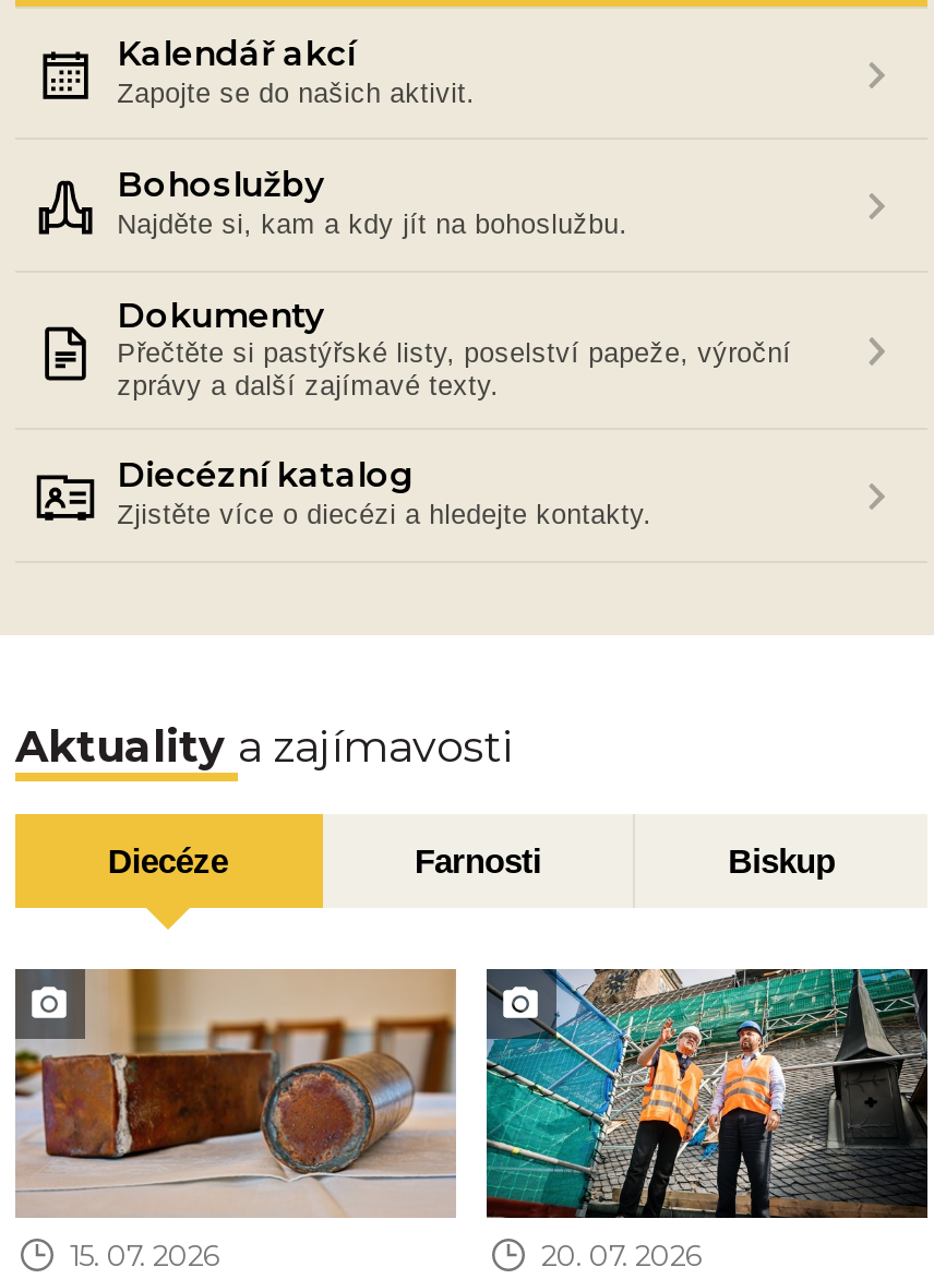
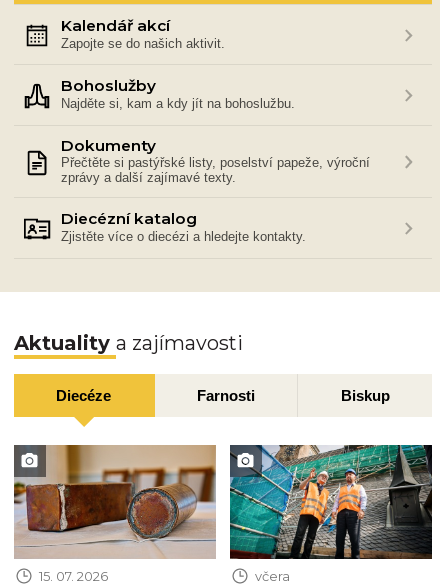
[541,1238,703,1273] 20. 07. 2026 -> [255,568,290,584] včera

